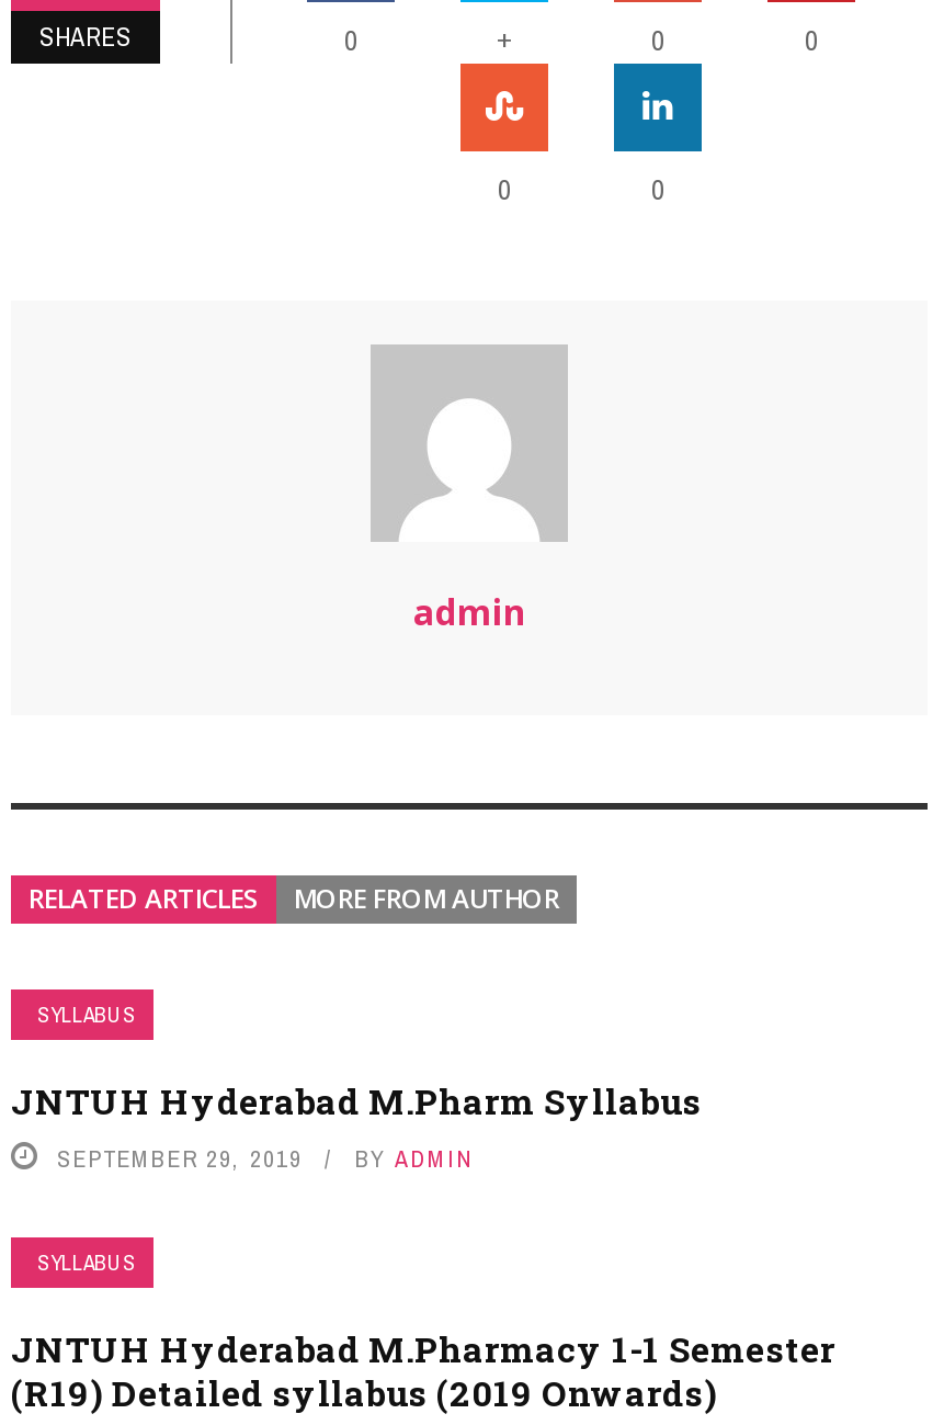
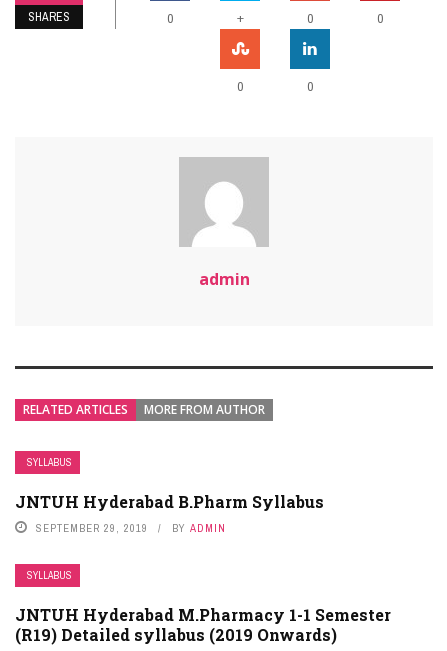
[11,1077,702,1123] JNTUH Hyderabad M.Pharm Syllabus -> [15,491,324,512] JNTUH Hyderabad B.Pharm Syllabus

